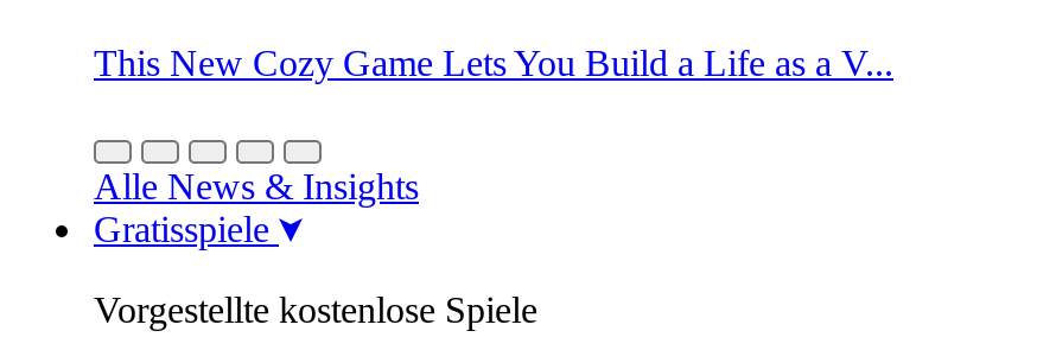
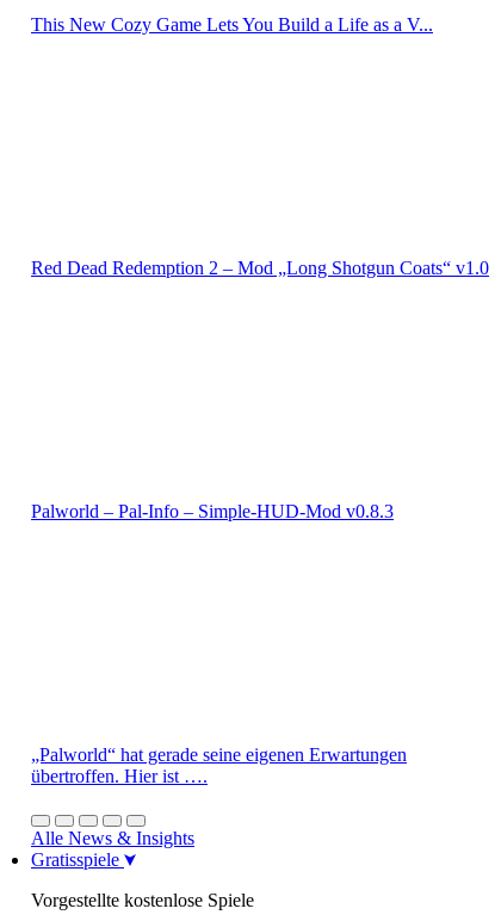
none -> [31,258,489,278] Red Dead Redemption 2 – Mod „Long Shotgun Coats“ v1.0
none -> [31,501,394,521] Palworld – Pal-Info – Simple-HUD-Mod v0.8.3
none -> [31,744,407,786] „Palworld“ hat gerade seine eigenen Erwartungen | übertroffen. Hier ist ….

